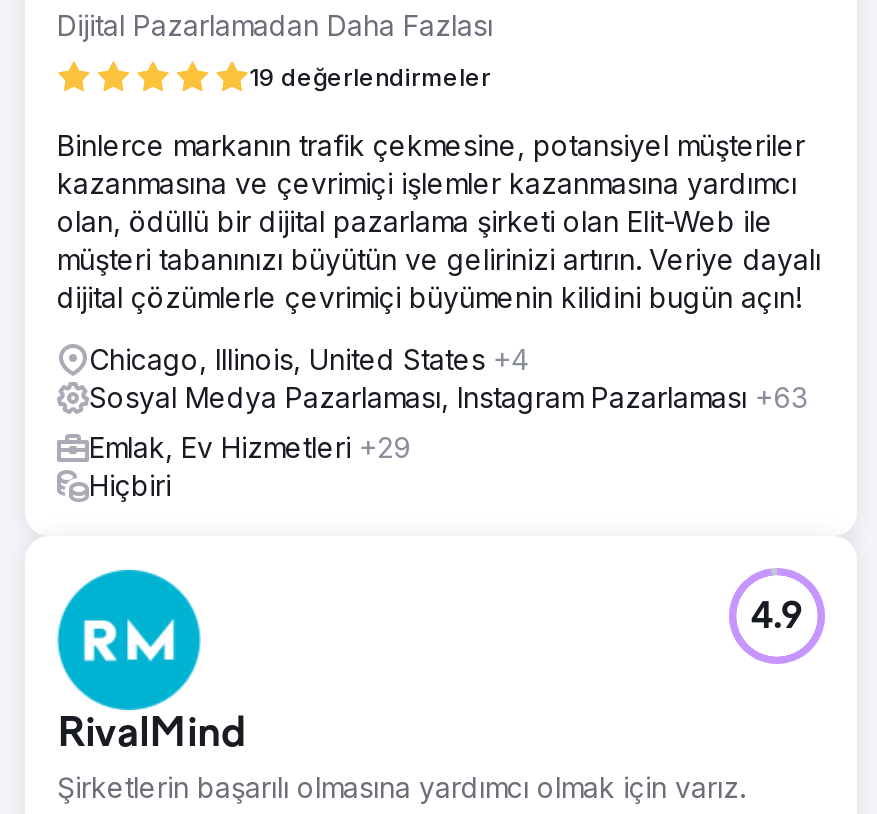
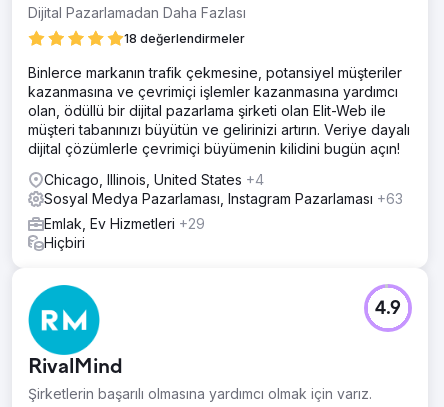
[249,62,491,92] 19 değerlendirmeler -> [124,31,245,46] 18 değerlendirmeler

